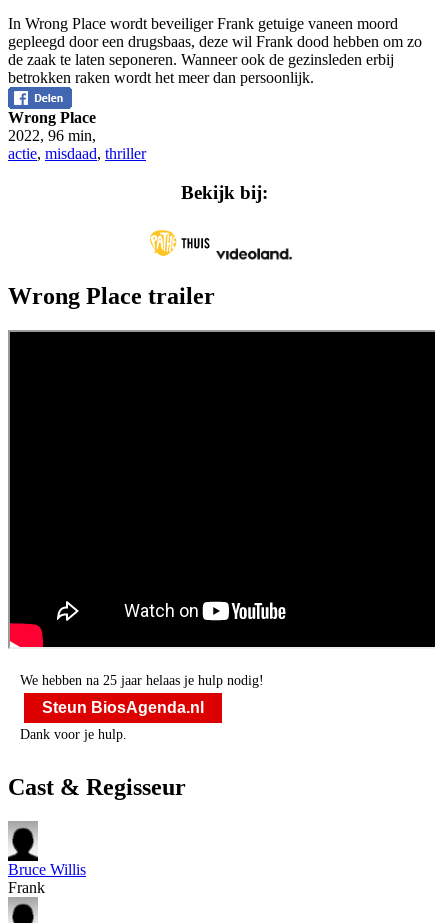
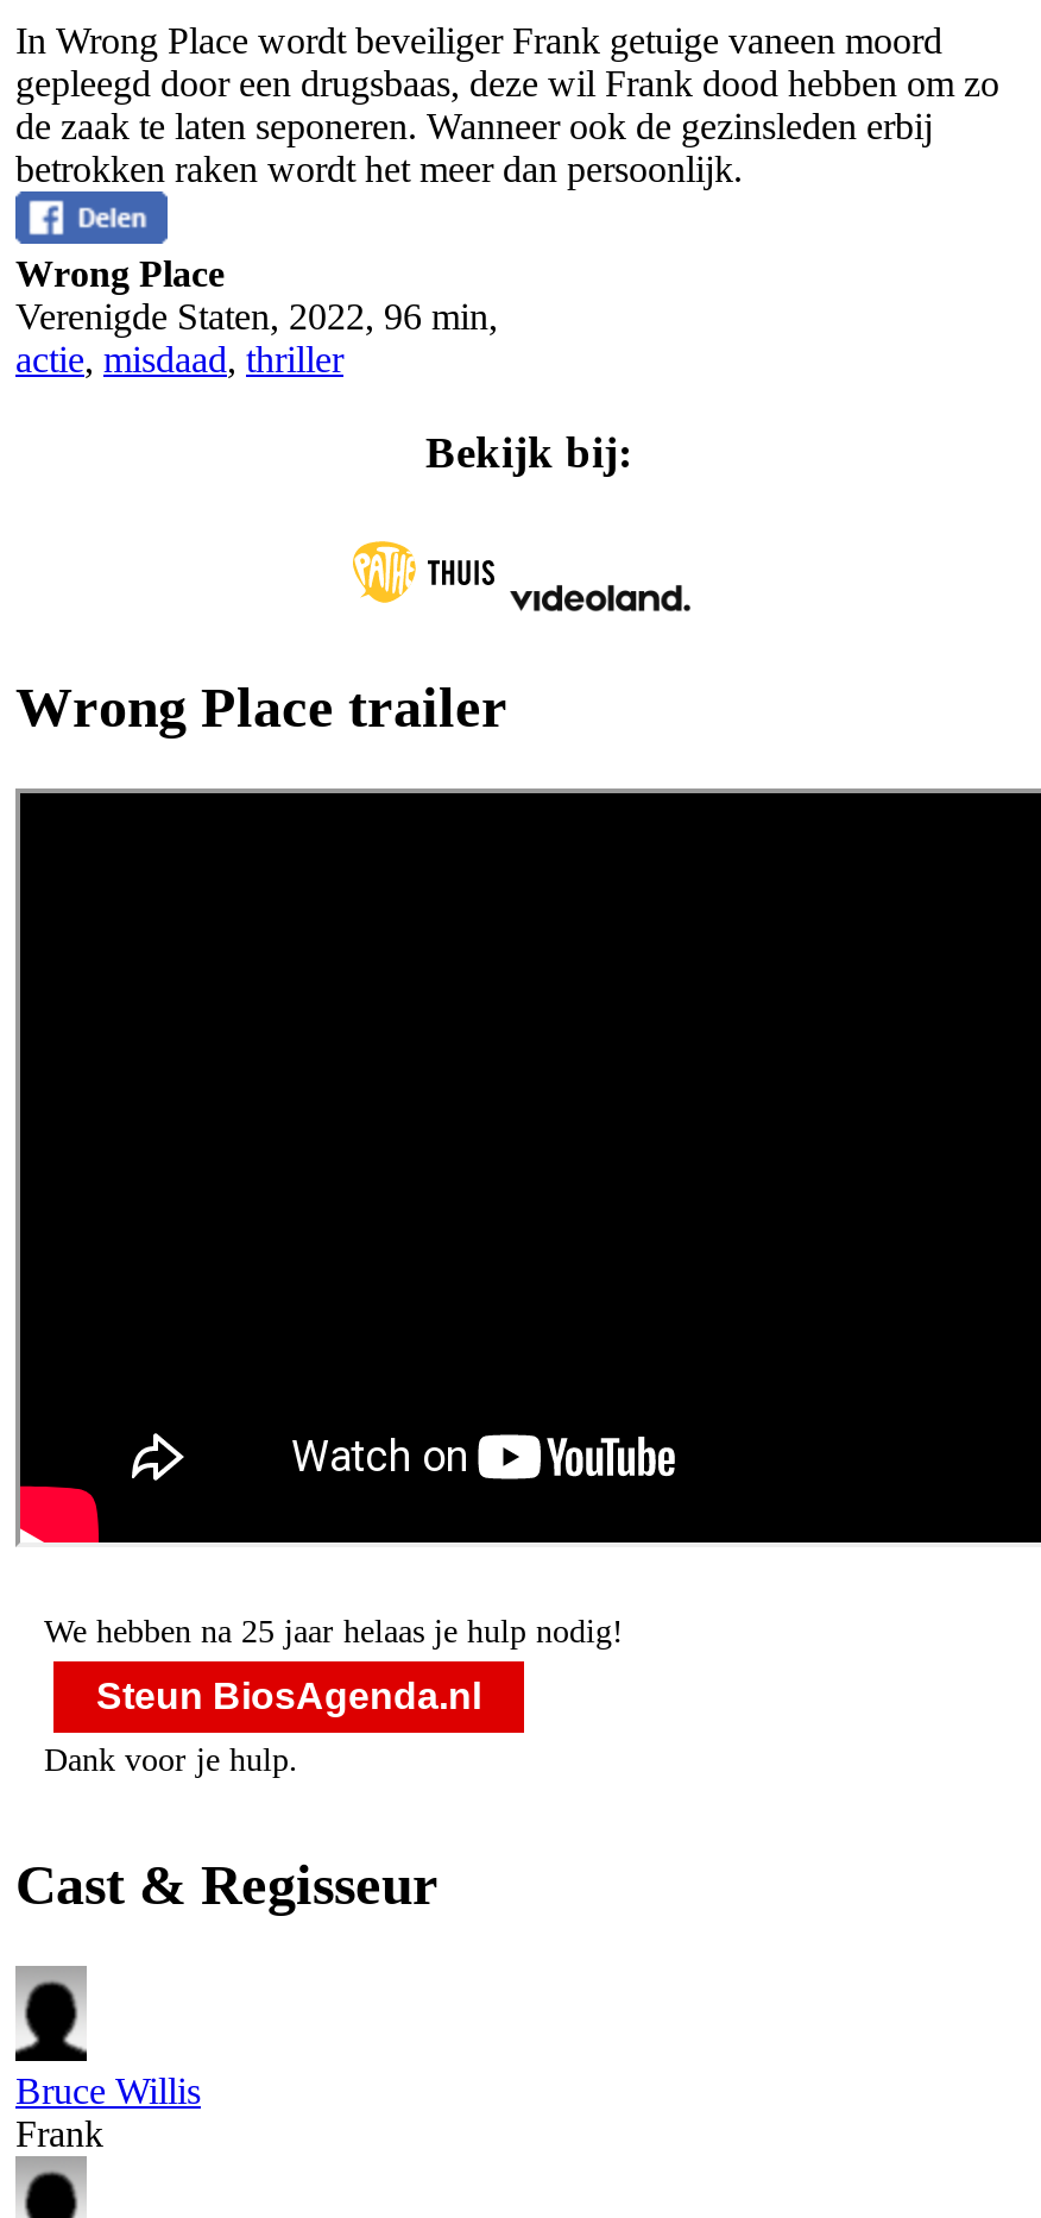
[8,127,96,144] 2022, 96 min, -> [15,297,498,337] Verenigde Staten, 2022, 96 min,

